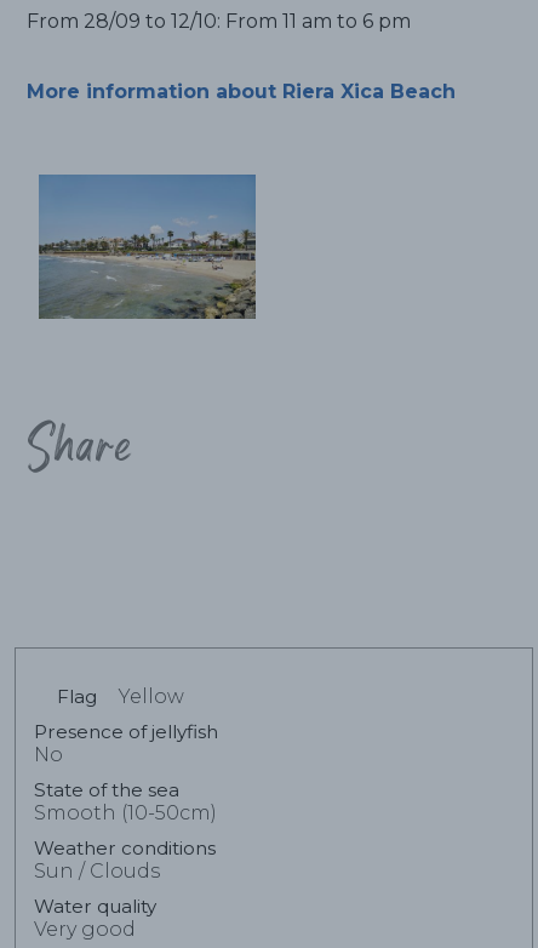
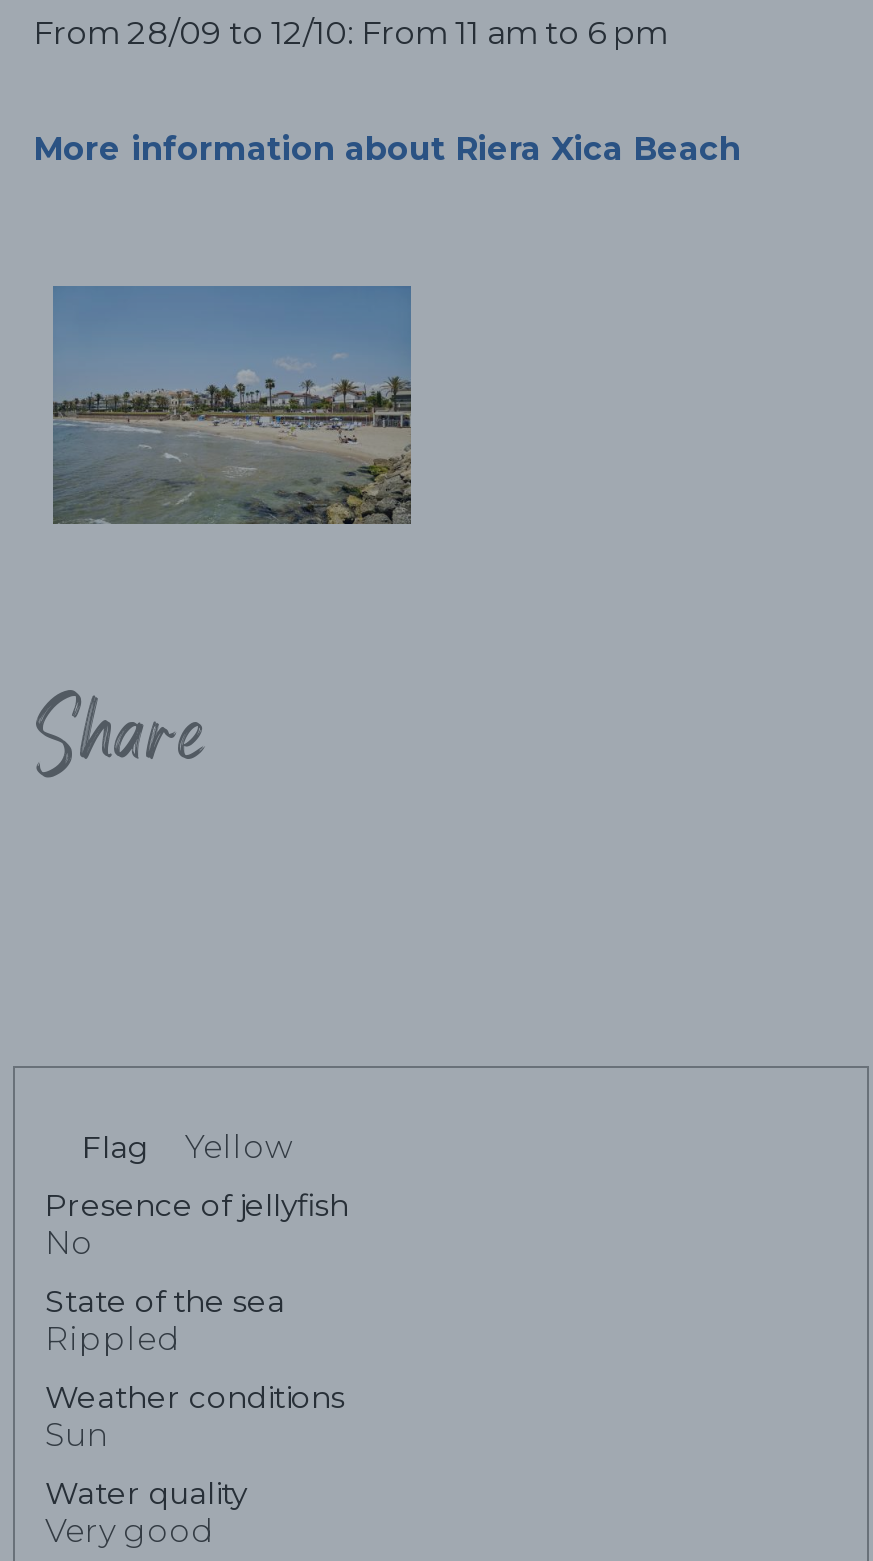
[34,802,217,825] Smooth (10-50cm) -> [45,1321,179,1359] Rippled
[34,860,160,883] Sun / Clouds -> [45,1417,111,1455] Sun

